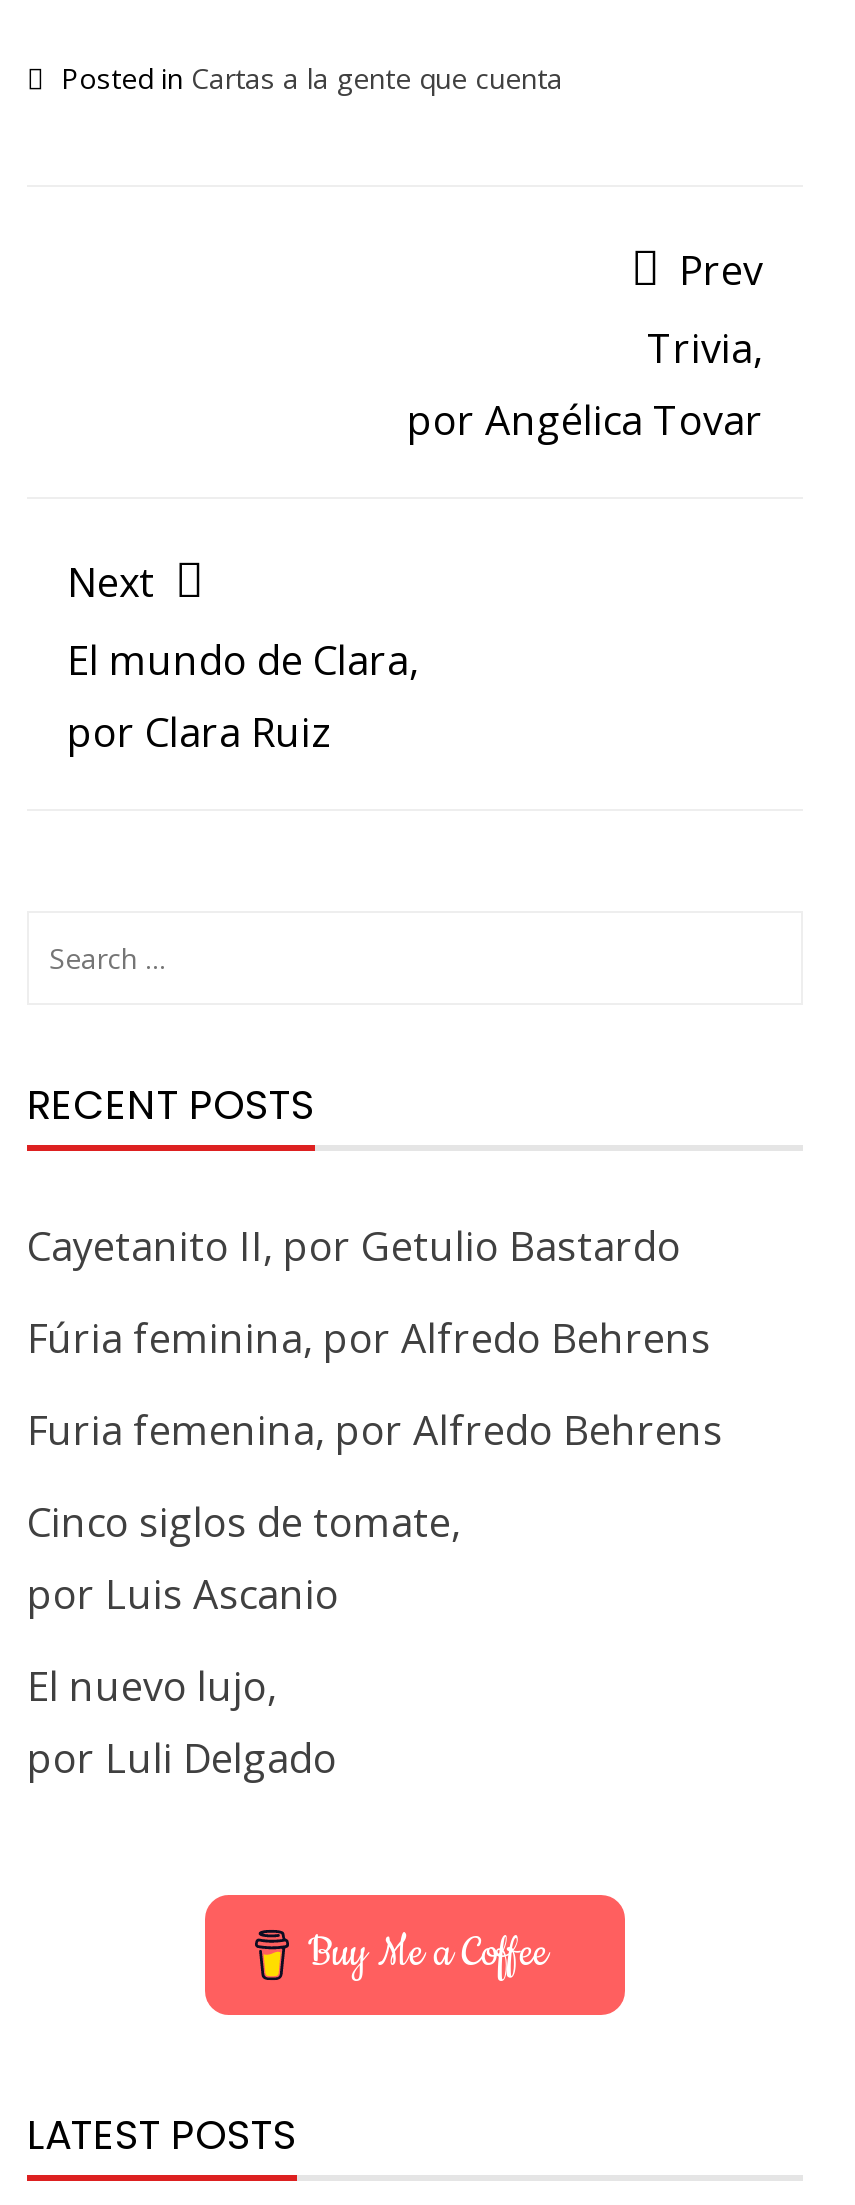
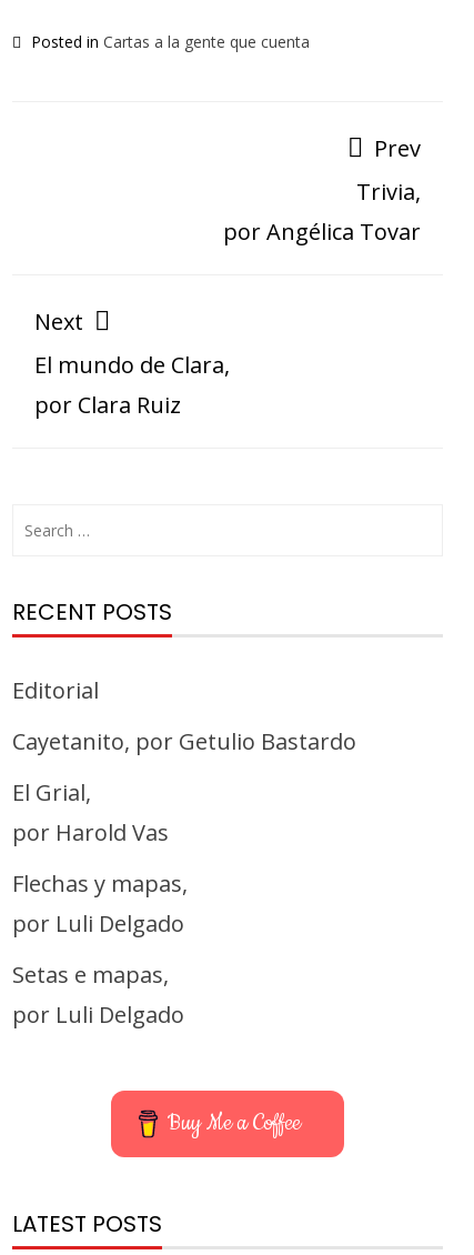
[27,1218,681,1272] Cayetanito II, por Getulio Bastardo -> [12,675,99,705] Editorial
[27,1310,711,1364] Fúria feminina, por Alfredo Behrens -> [12,726,356,756] Cayetanito, por Getulio Bastardo
[27,1402,723,1456] Furia femenina, por Alfredo Behrens -> [12,777,169,847] El Grial, | por Harold Vas
[27,1494,461,1620] Cinco siglos de tomate, | por Luis Ascanio -> [12,868,188,938] Flechas y mapas, | por Luli Delgado
[27,1658,277,1712] El nuevo lujo, -> [12,959,169,989] Setas e mapas,

